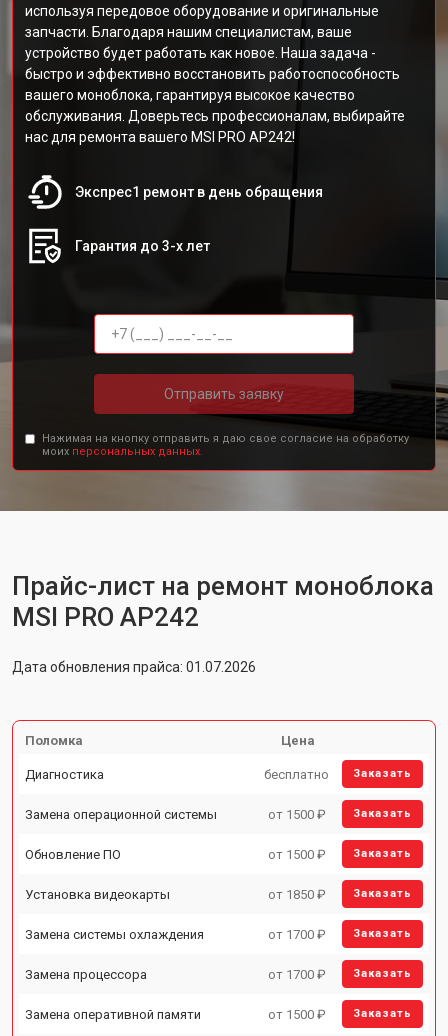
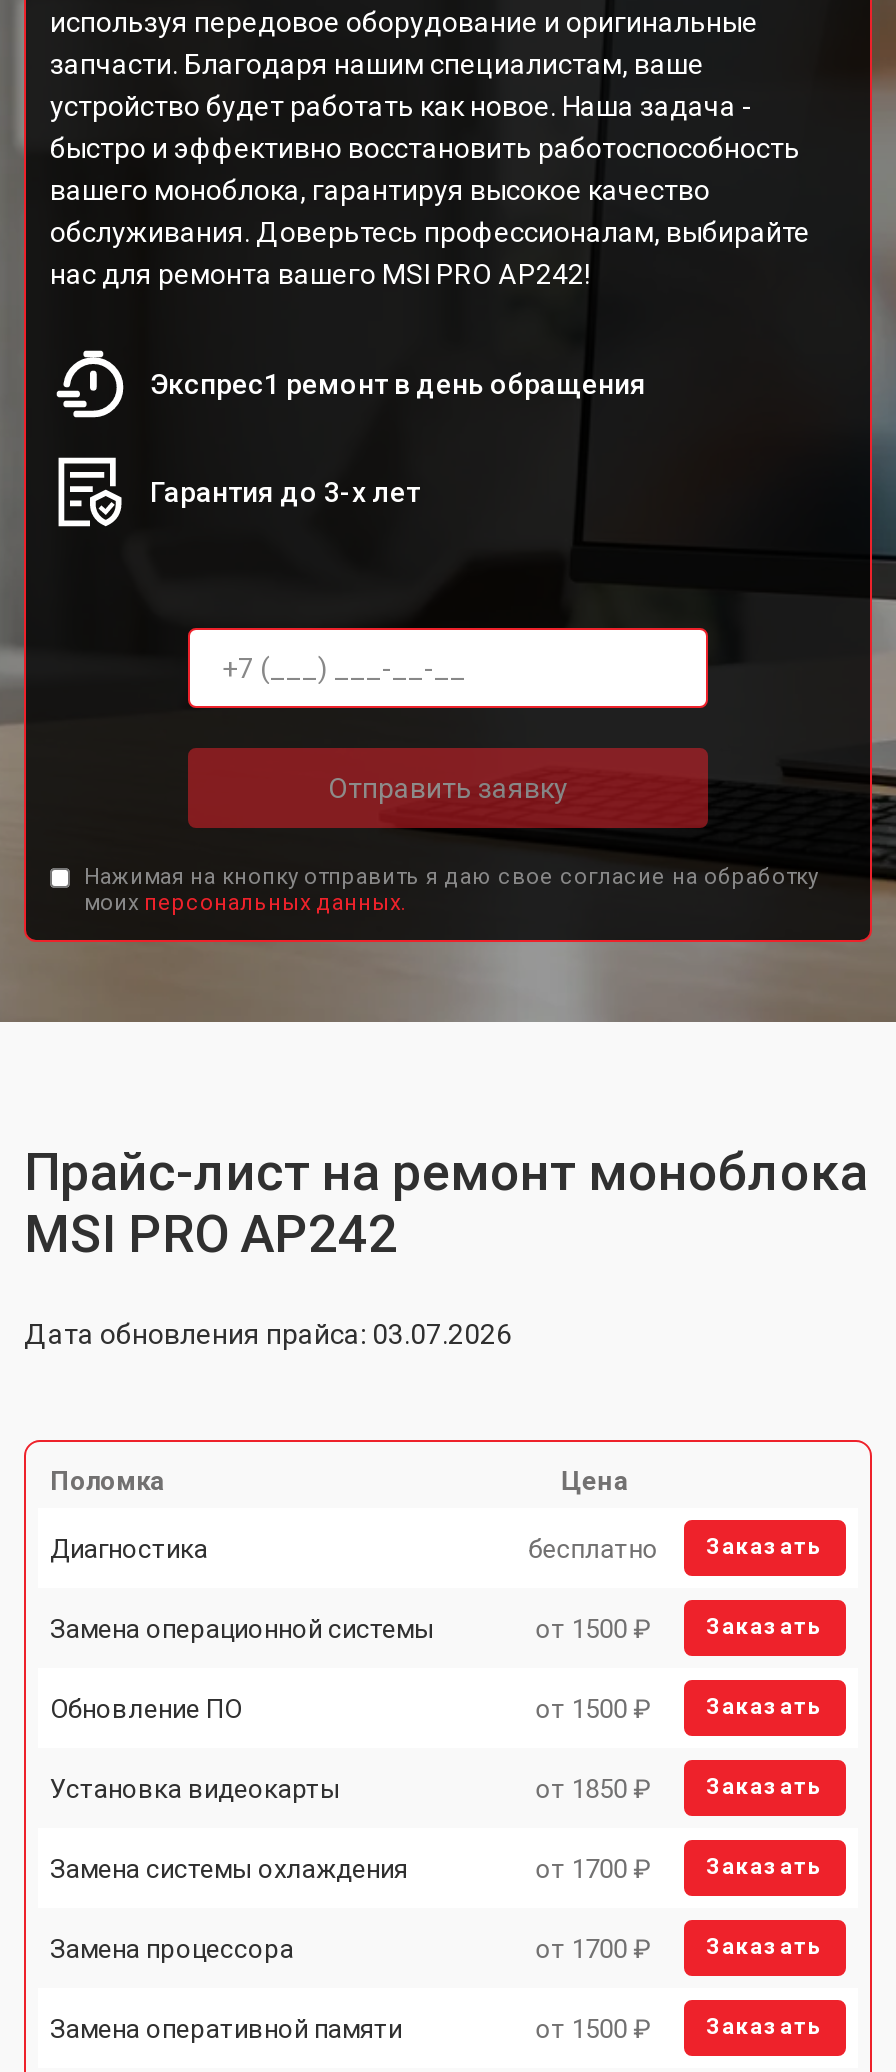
[12,659,256,675] Дата обновления прайса: 01.07.2026 -> [24,1318,512,1350] Дата обновления прайса: 03.07.2026

